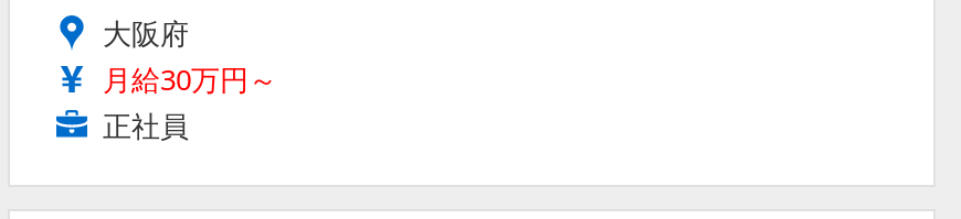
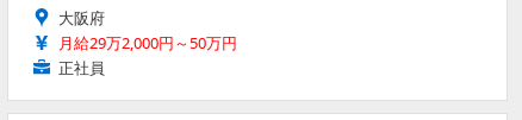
[103,59,277,99] 月給30万円～ -> [58,32,237,53] 月給29万2,000円～50万円

